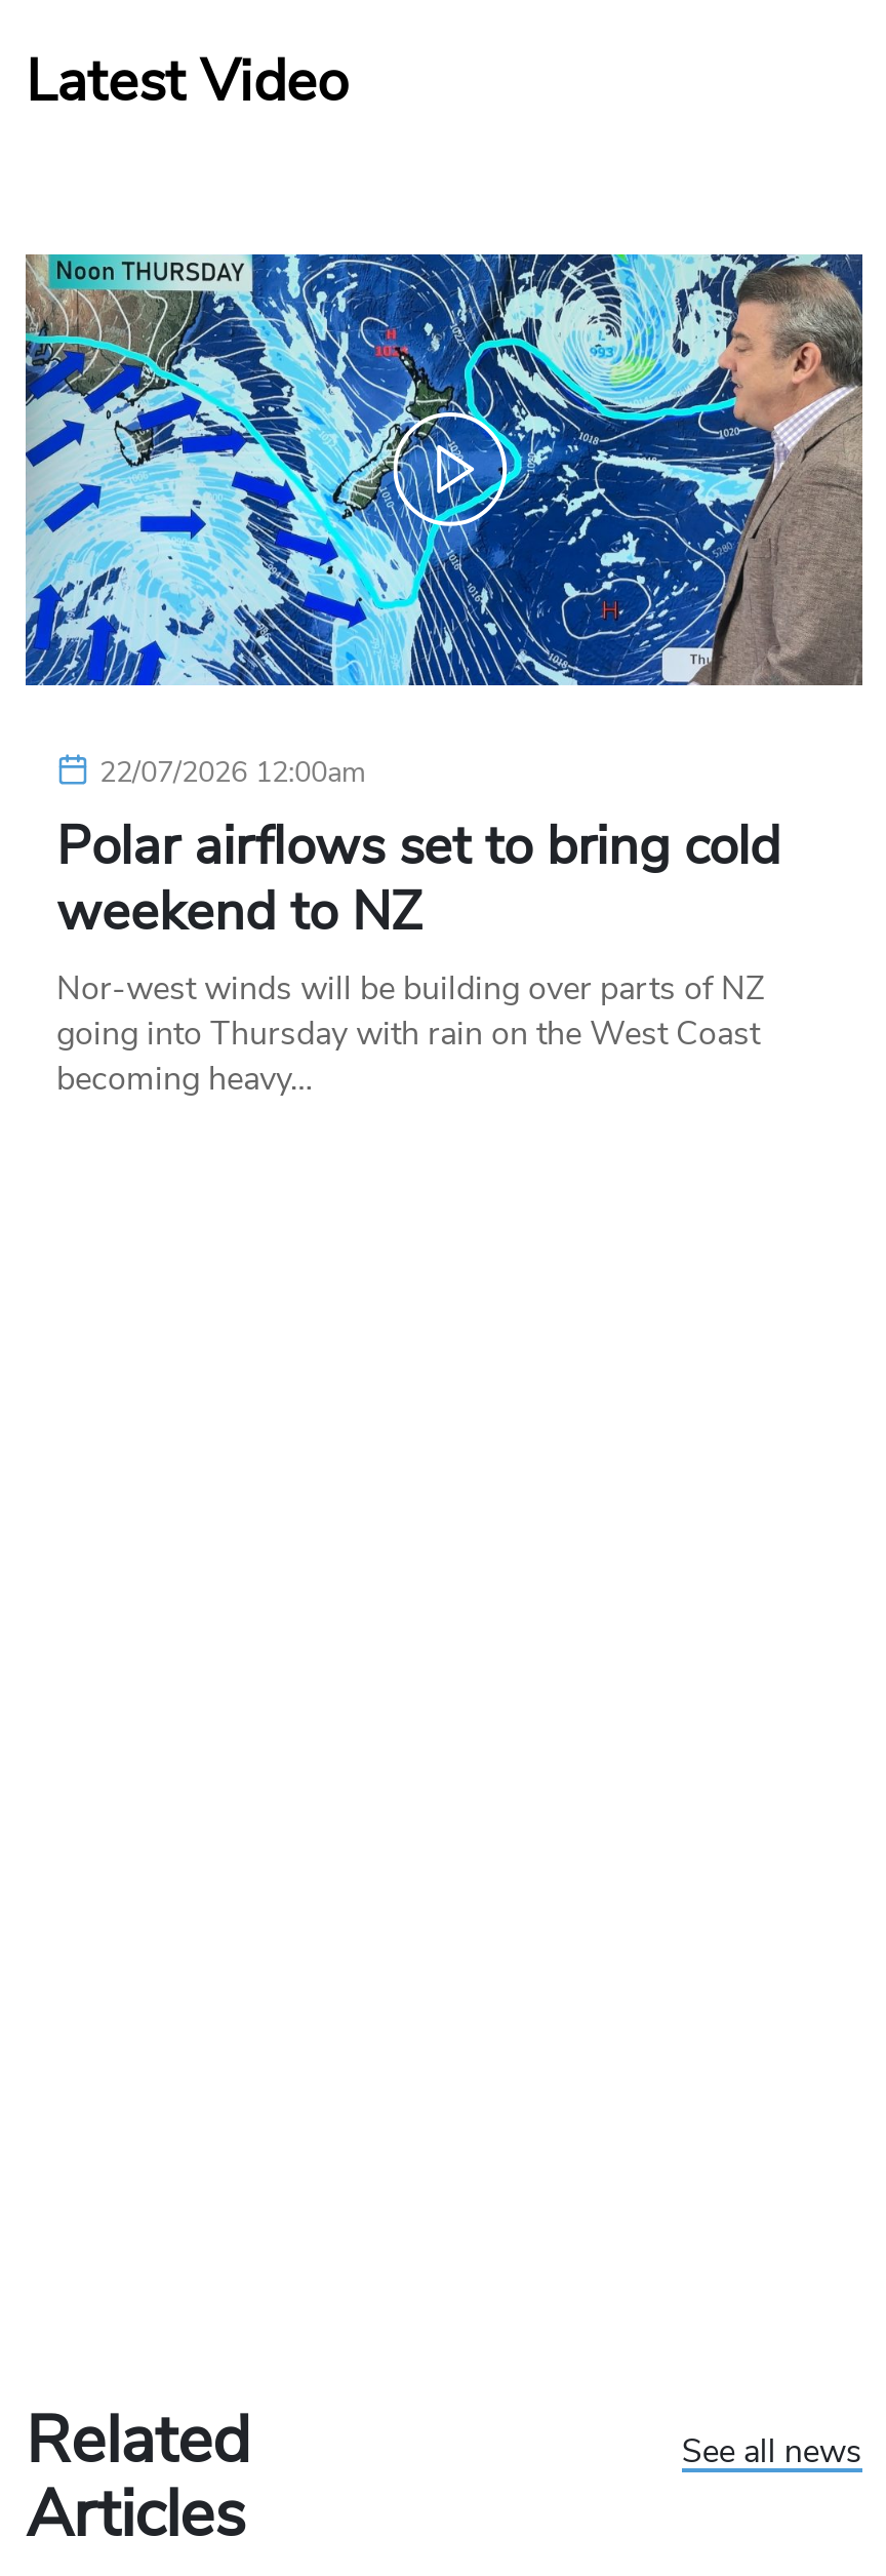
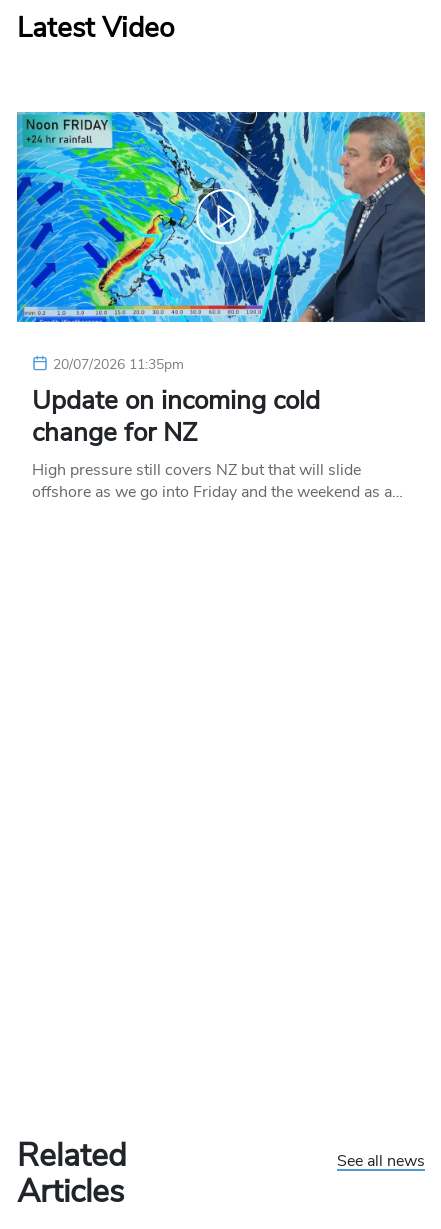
[24,252,864,1102] [image] | 22/07/2026 12:00am | Polar airflows set to bring cold | weekend to NZ | Nor-west winds will be building over parts of NZ | going into Thursday with rain on the West Coast | becoming heavy… -> [16,111,426,503] [image] | 20/07/2026 11:35pm | Update on incoming cold | change for NZ | High pressure still covers NZ but that will slide | offshore as we go into Friday and the weekend as a…

